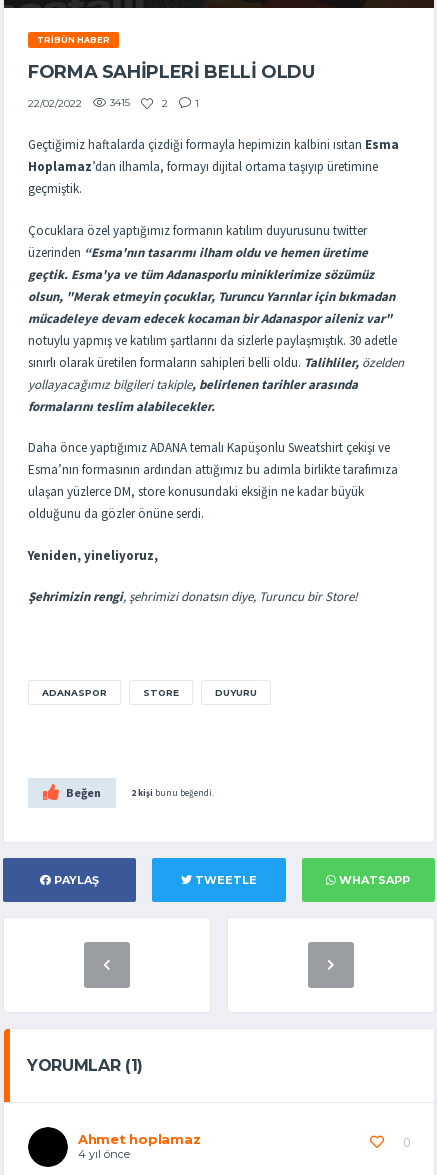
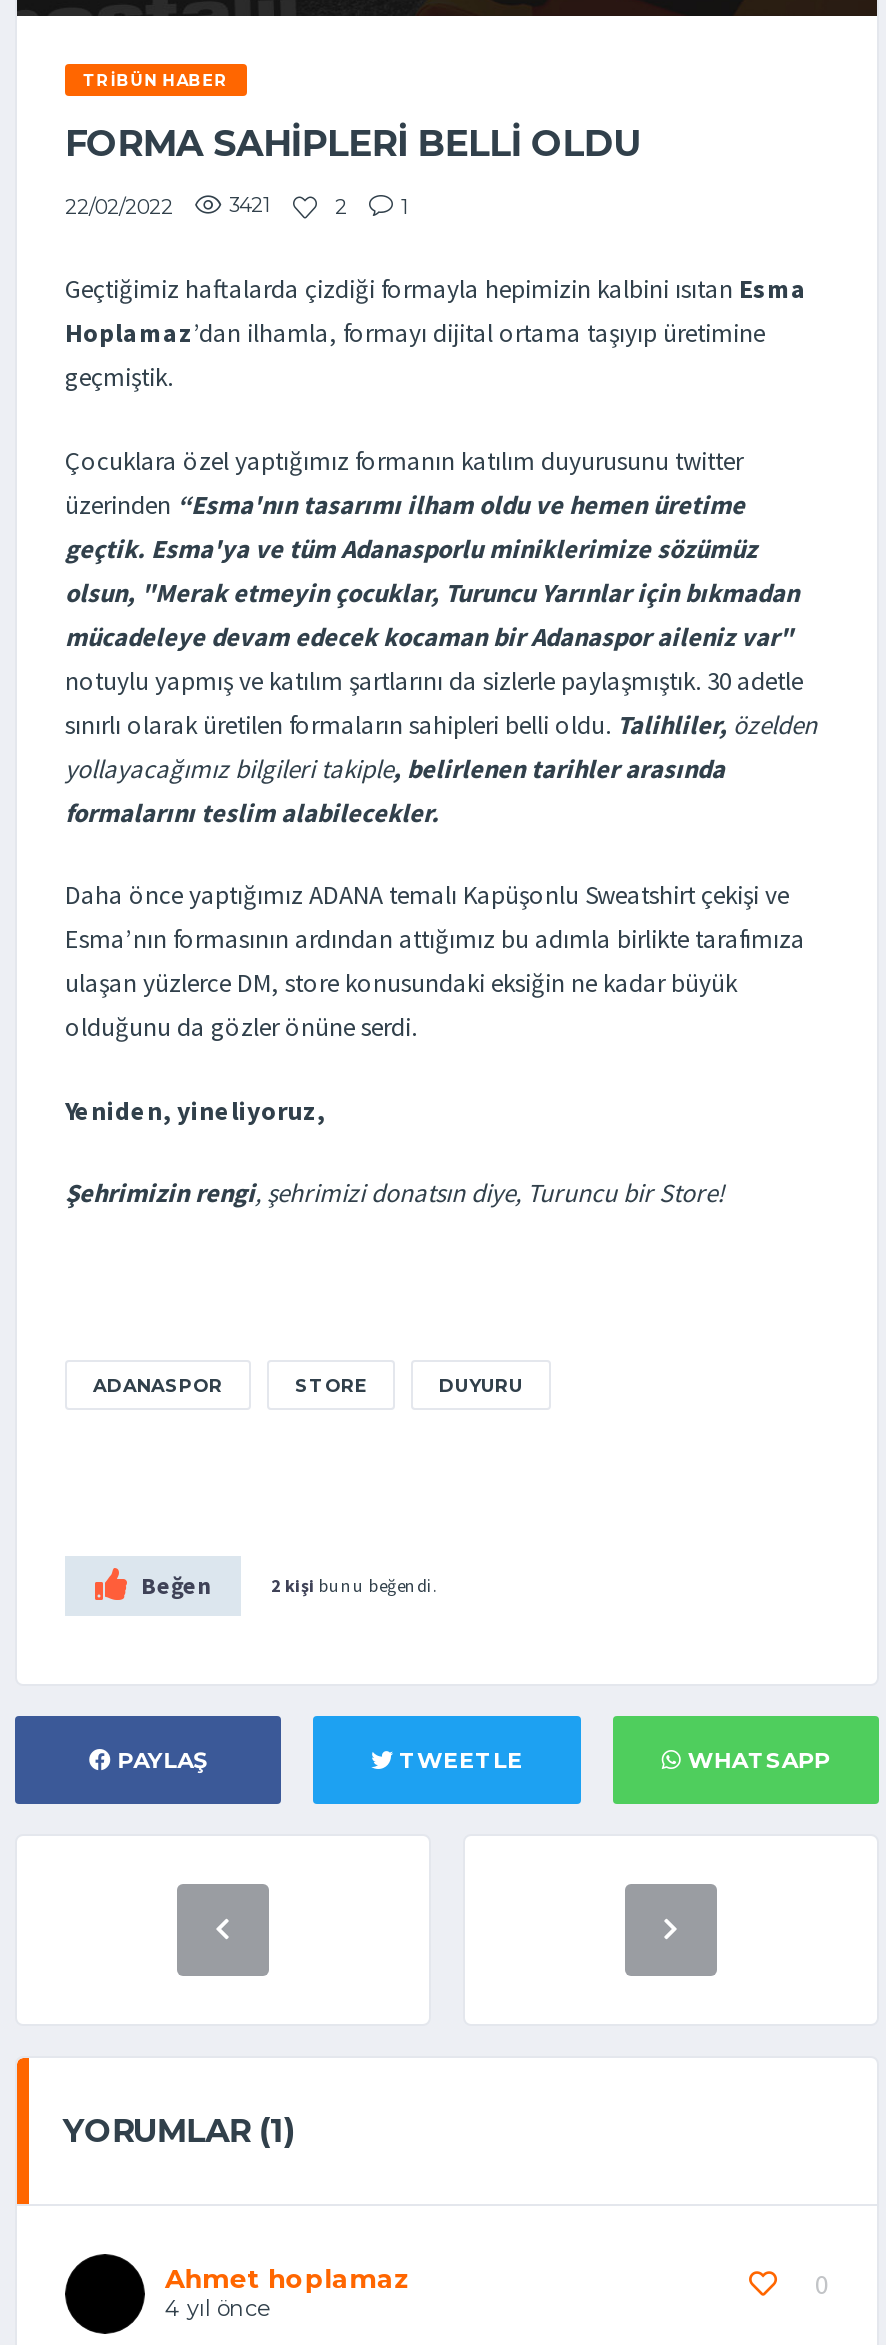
[110,97,130,110] 3415 -> [229,193,271,219] 3421

